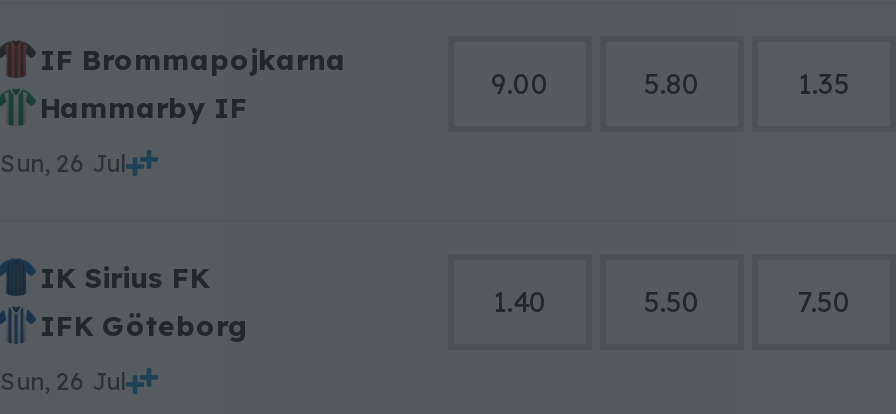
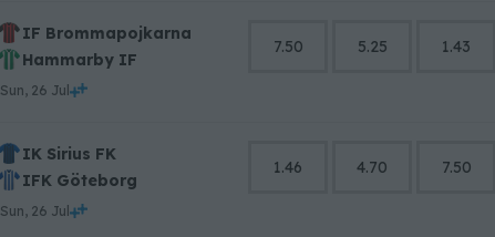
[491,65,549,101] 9.00 -> [273,36,303,56] 7.50
[644,65,700,101] 5.80 -> [357,36,387,56] 5.25
[798,65,850,101] 1.35 -> [442,36,471,56] 1.43
[493,283,547,319] 1.40 -> [274,157,302,177] 1.46
[644,283,700,319] 5.50 -> [357,157,388,177] 4.70

